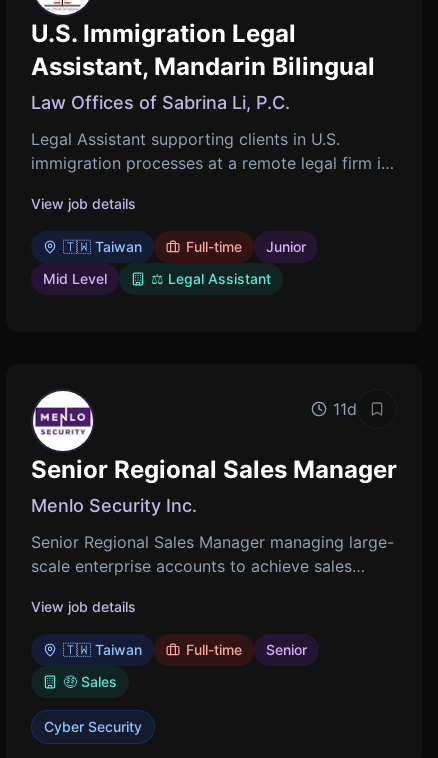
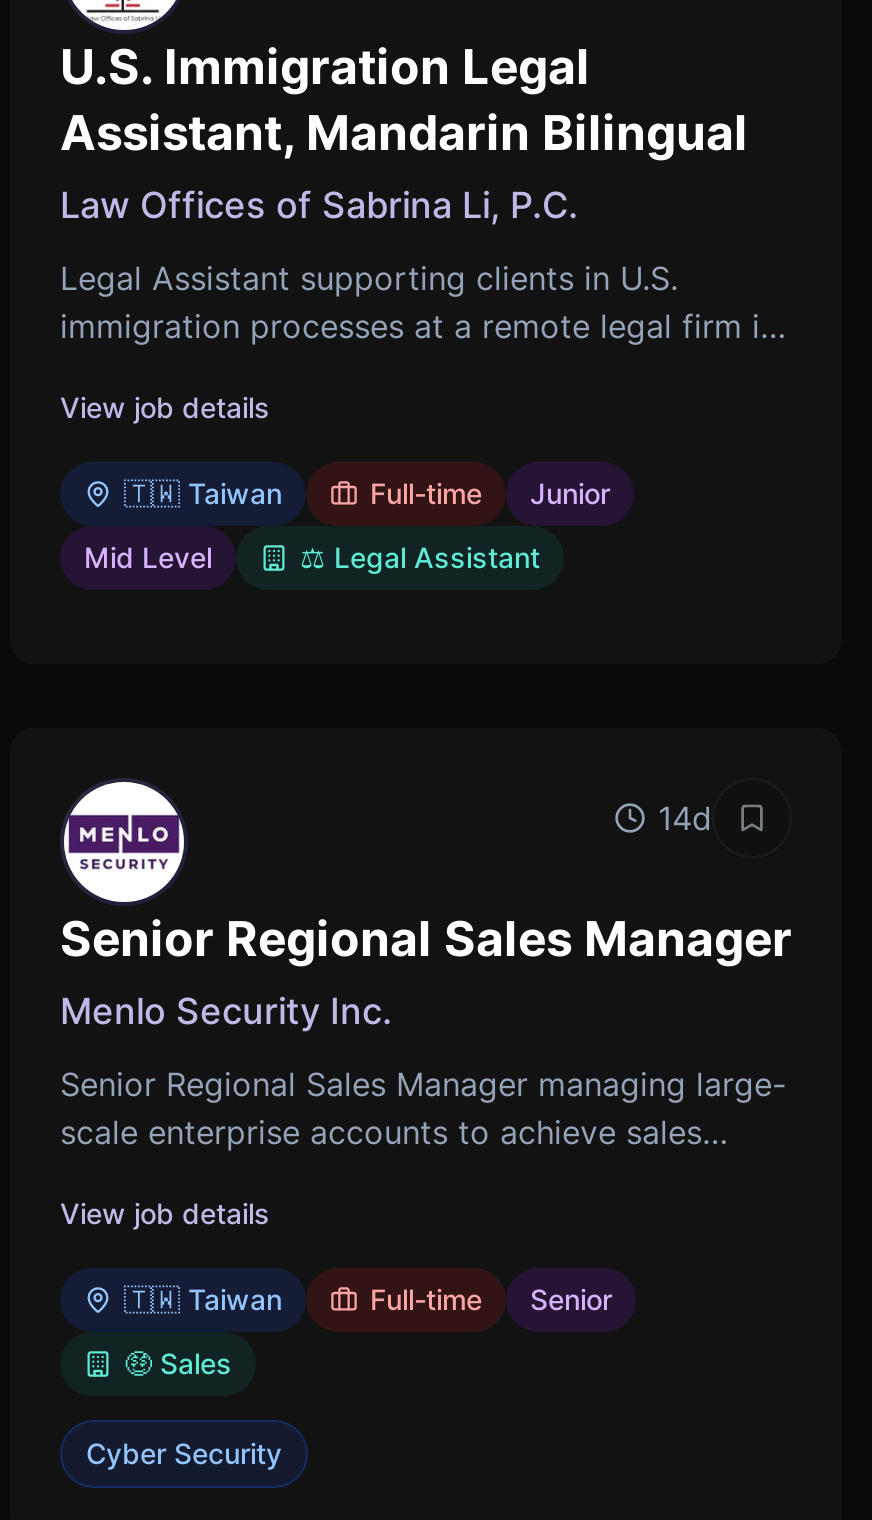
[333,399,357,419] 11d -> [658,798,712,838] 14d

